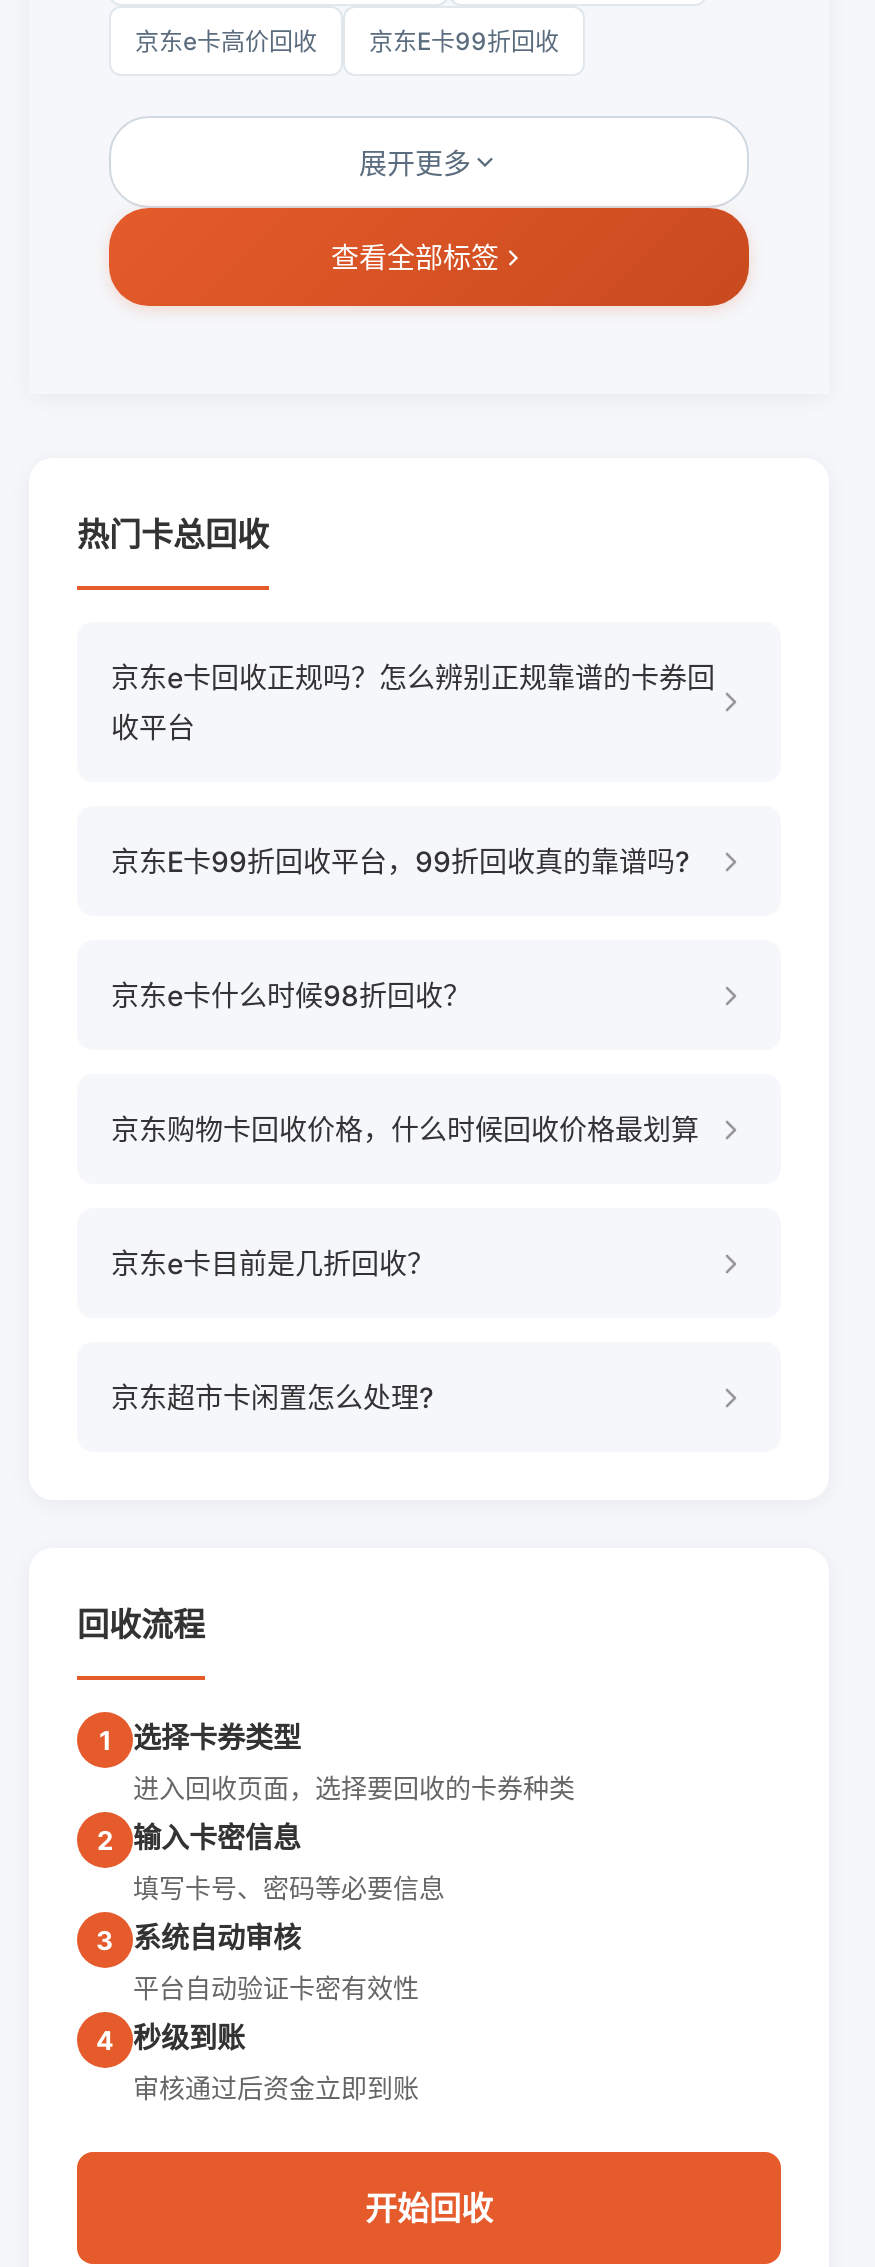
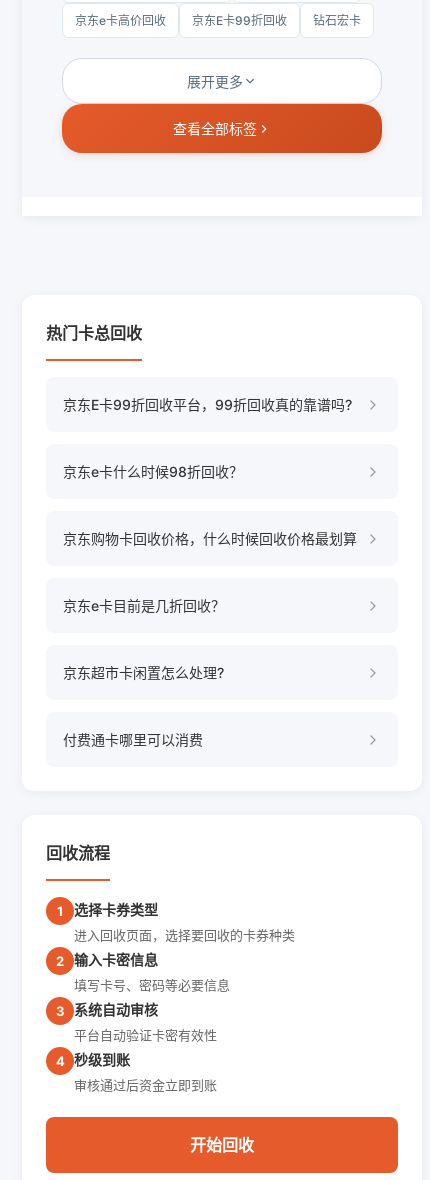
none -> [313,13,361,28] 钻石宏卡
moved [77,514,269,554] -> [46,323,142,343]: 热门卡总回收
[111,660,715,744] 京东e卡回收正规吗？怎么辨别正规靠谱的卡券回 | 收平台 -> none
moved [111,844,699,1414] -> [63,396,357,681]: 京东E卡99折回收平台，99折回收真的靠谱吗? | 京东e卡什么时候98折回收？ | 京东购物卡回收价格，什么时候回收价格最划算 | 京东e卡目前是几折回收？ | 京东超市卡闲置怎么处理?
none -> [63,731,203,748] 付费通卡哪里可以消费

